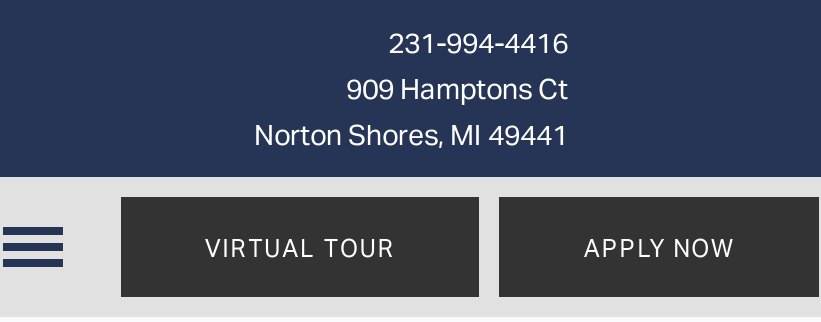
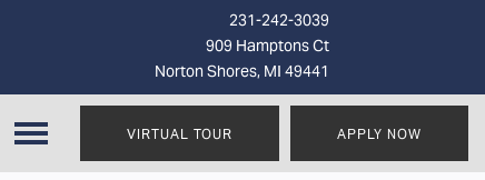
[388,25,568,61] 231-994-4416 -> [229,10,329,30] 231-242-3039

